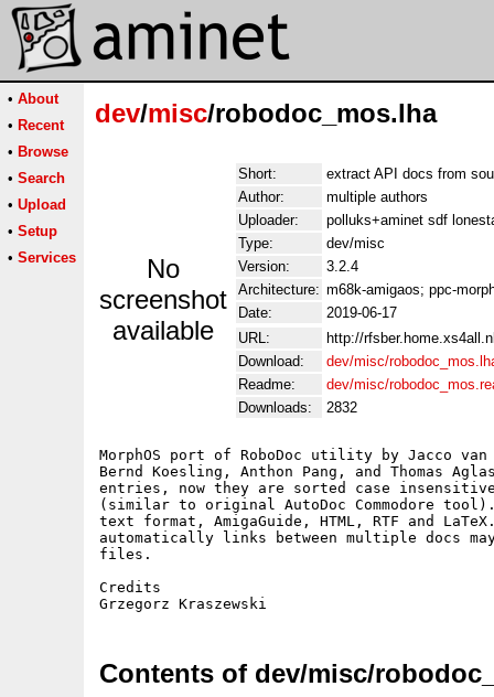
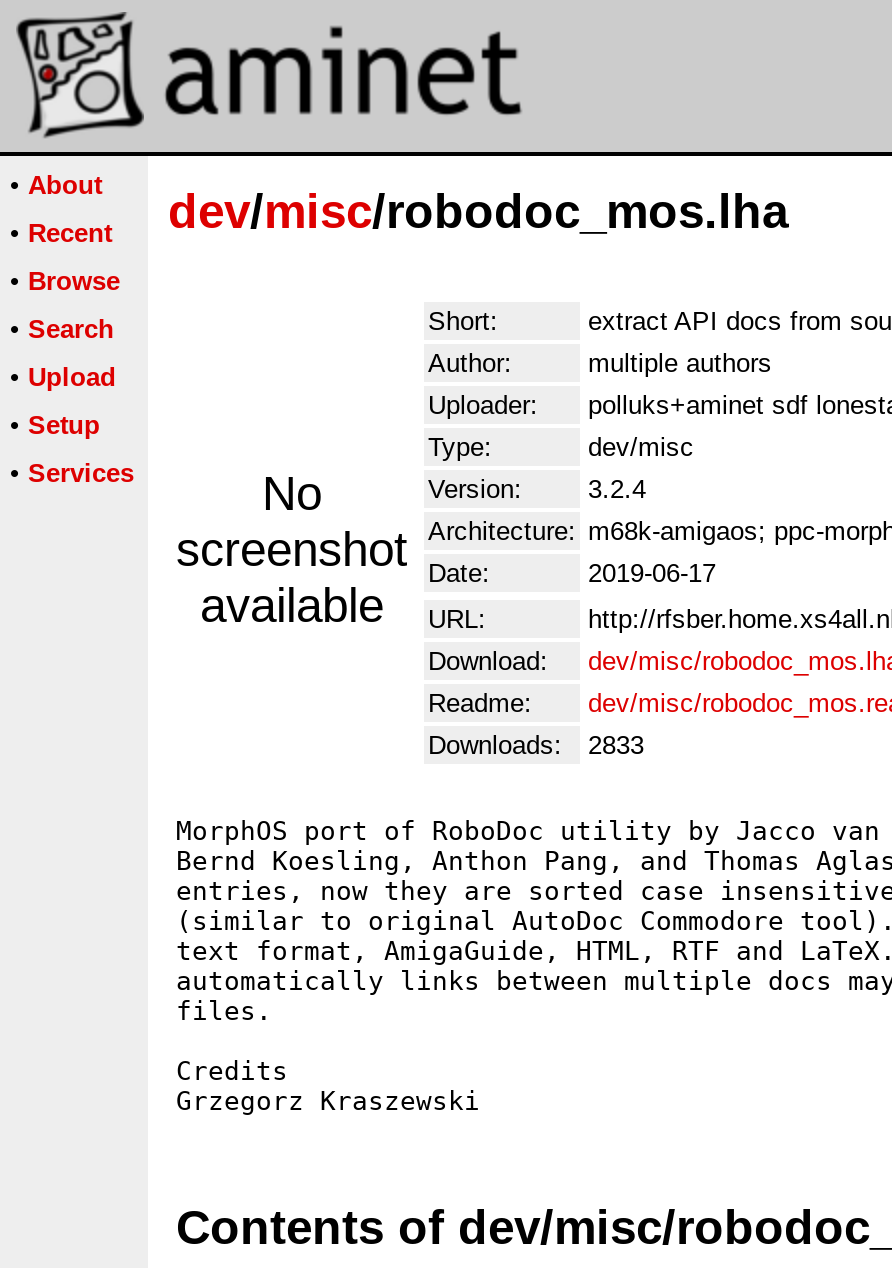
[238,399,357,416] Downloads: 2832 -> [428,730,644,760] Downloads: 2833

